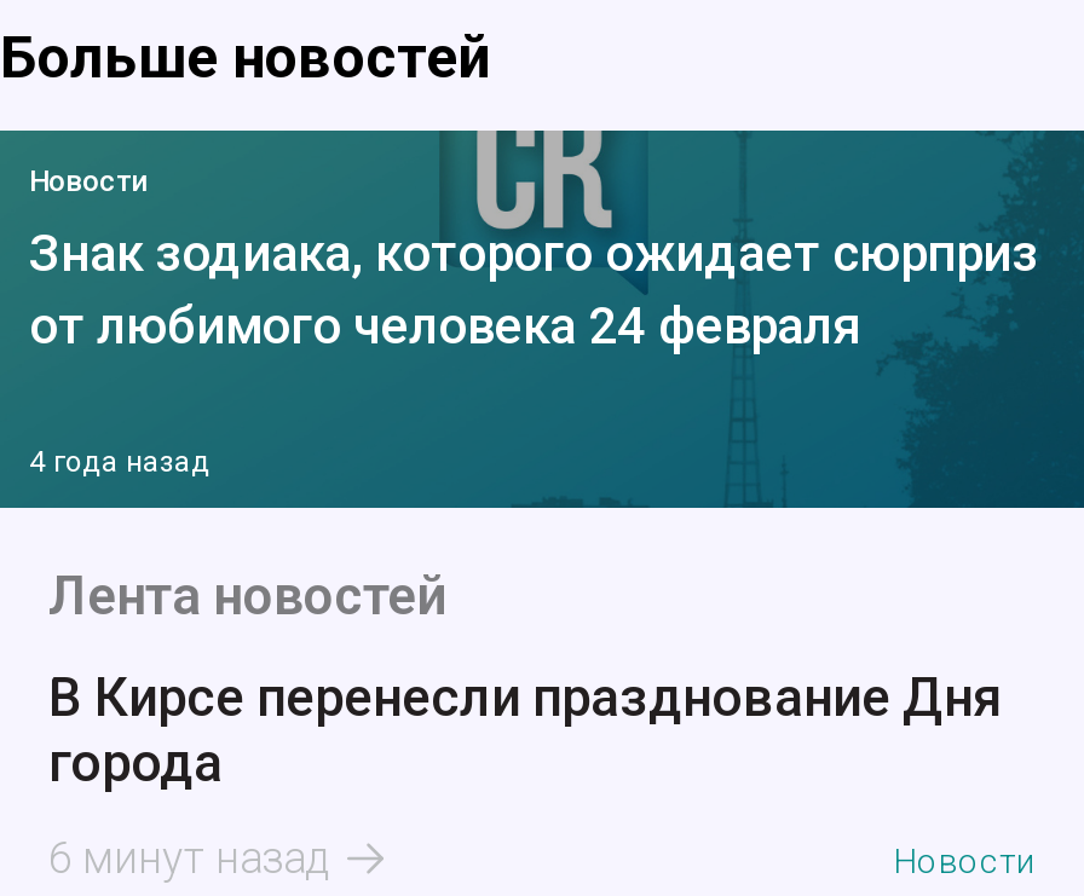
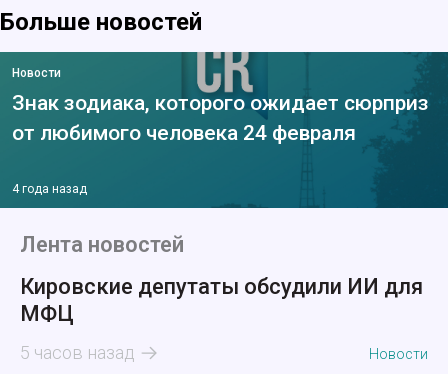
[48,668,1002,794] В Кирсе перенесли празднование Дня | города -> [20,274,423,326] Кировские депутаты обсудили ИИ для | МФЦ
[48,833,331,884] 6 минут назад -> [20,342,135,363] 5 часов назад

